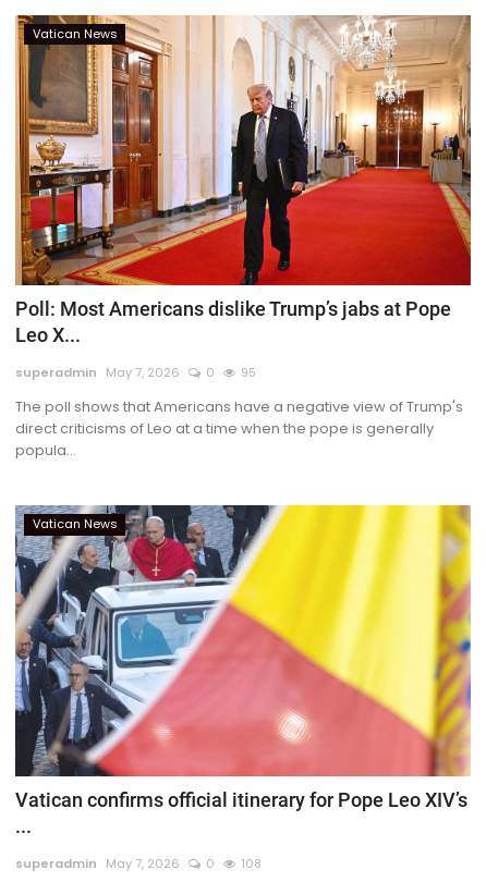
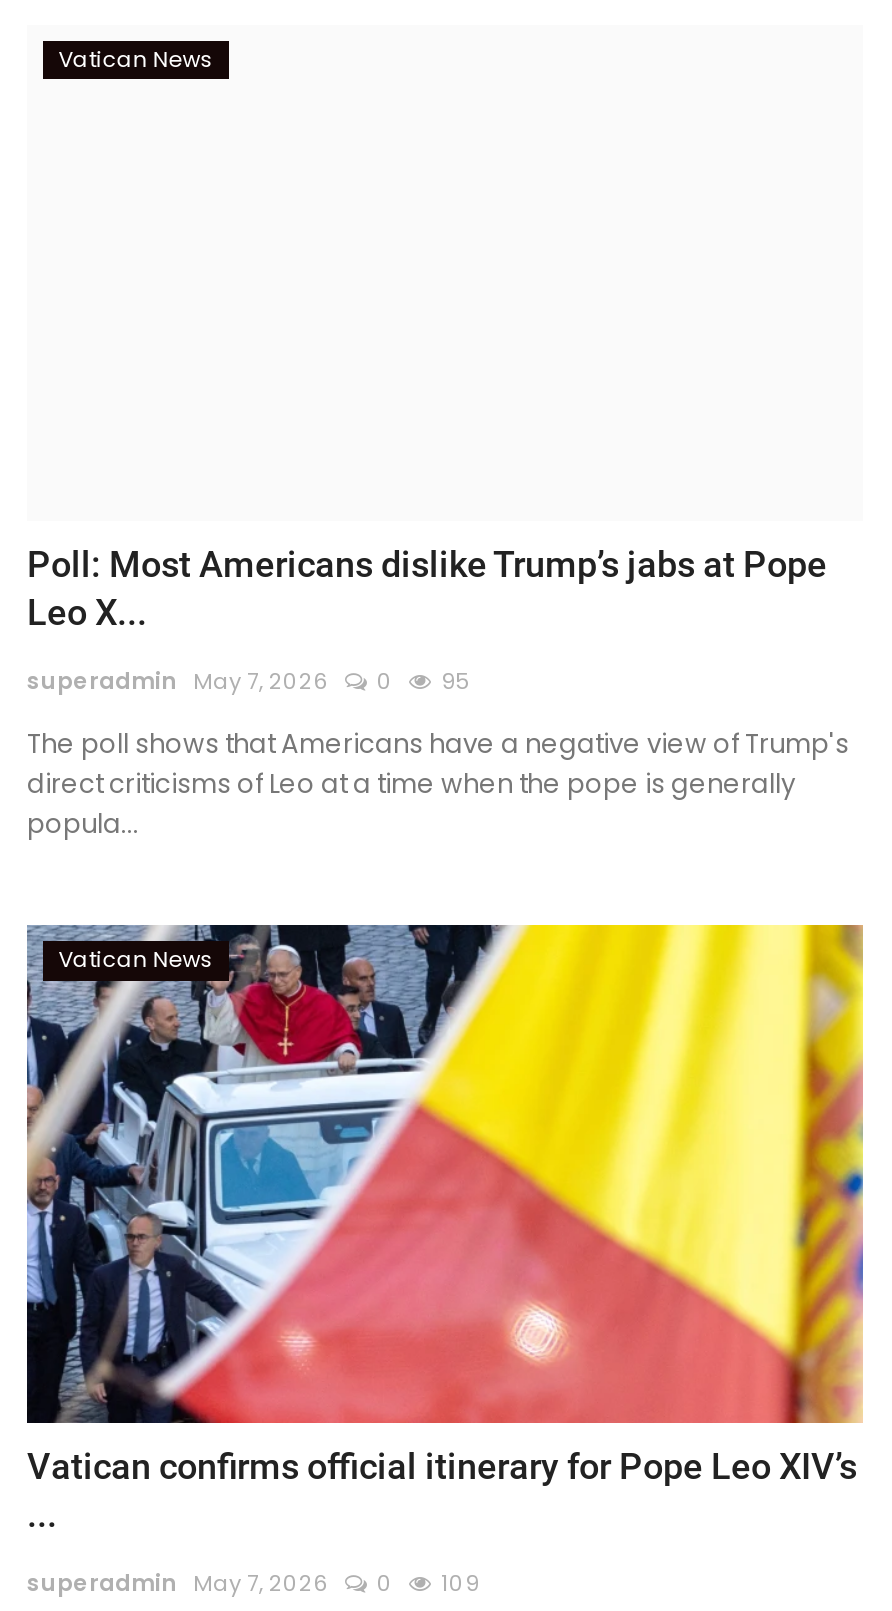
[14,14,472,286] [image] -> none
[15,854,262,872] superadmin May 7, 2026 0 108 -> [27,1566,479,1598] superadmin May 7, 2026 0 109

